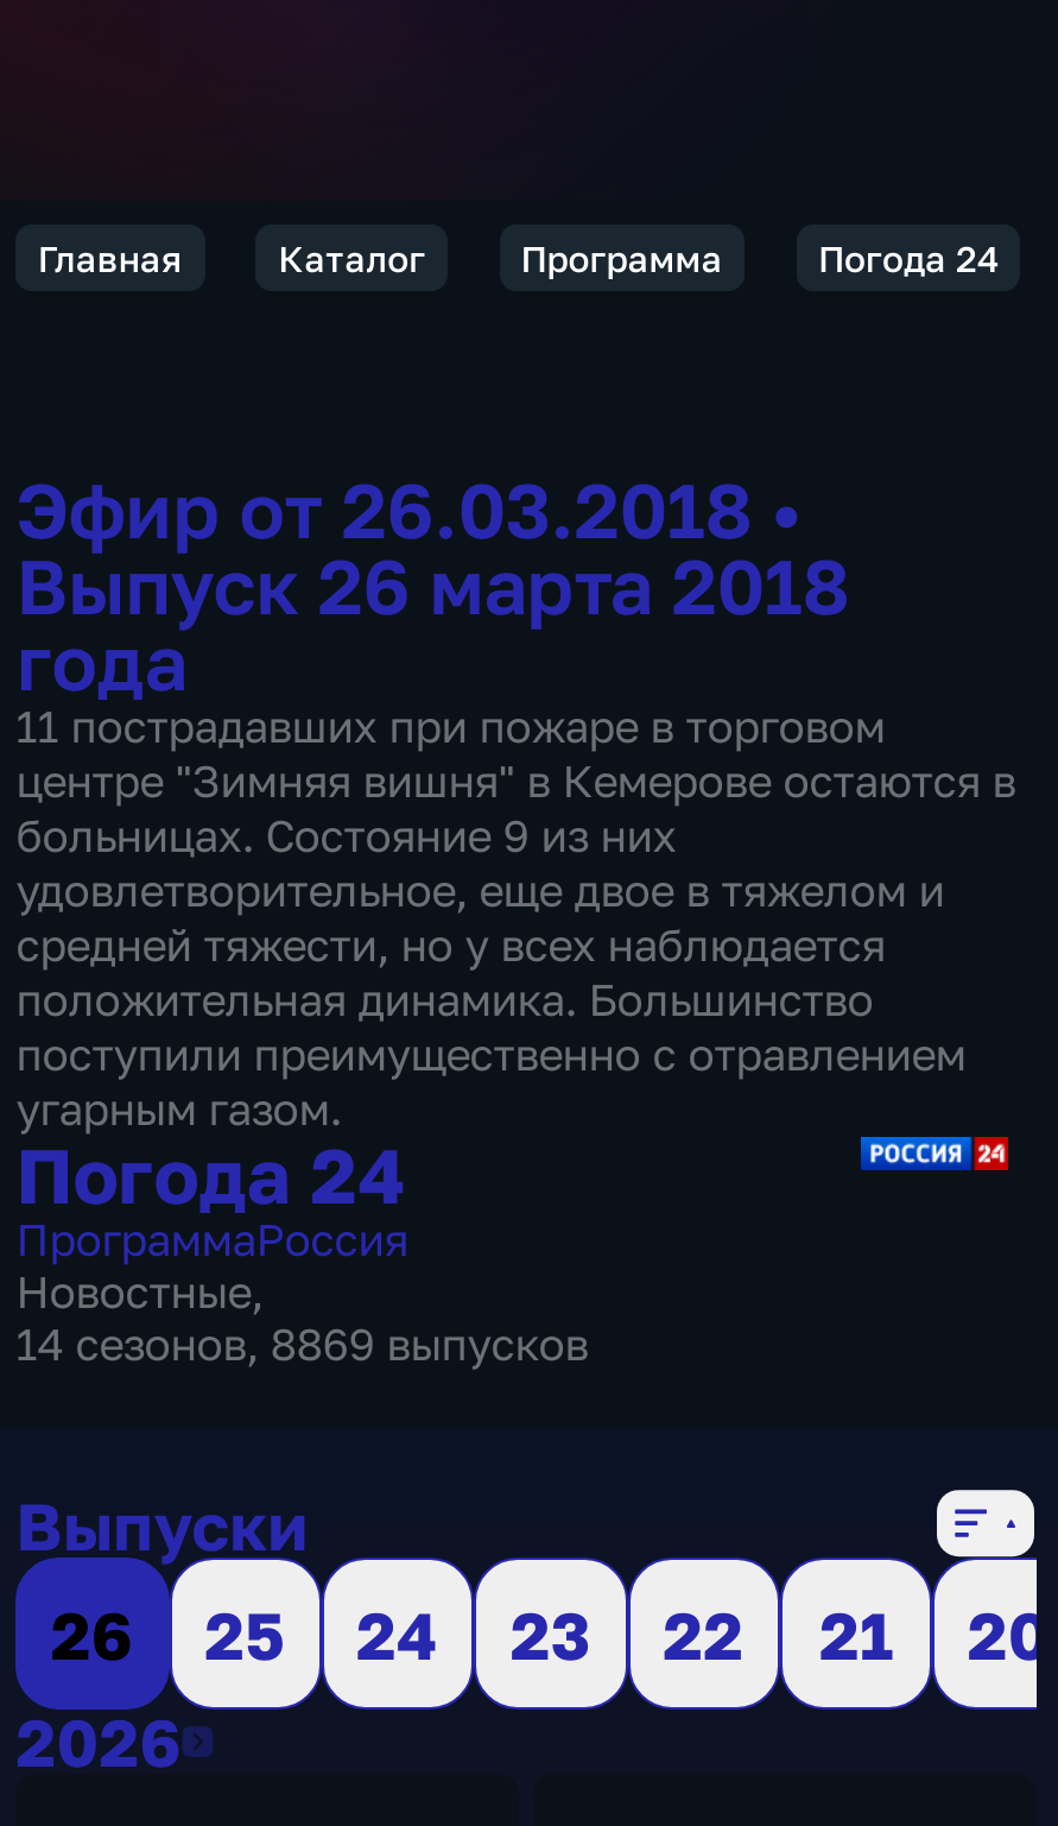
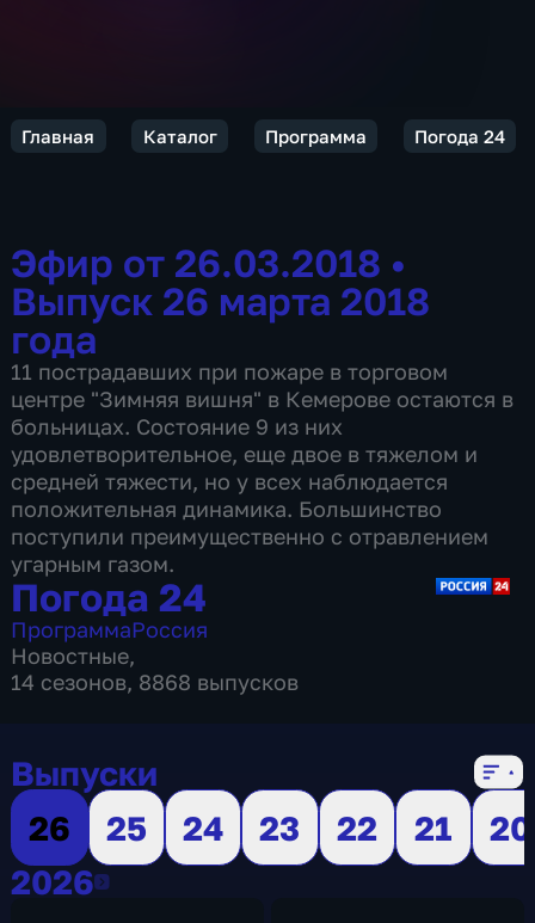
[16,1317,588,1369] 14 сезонов, 8869 выпусков -> [11,668,299,695] 14 сезонов, 8868 выпусков

